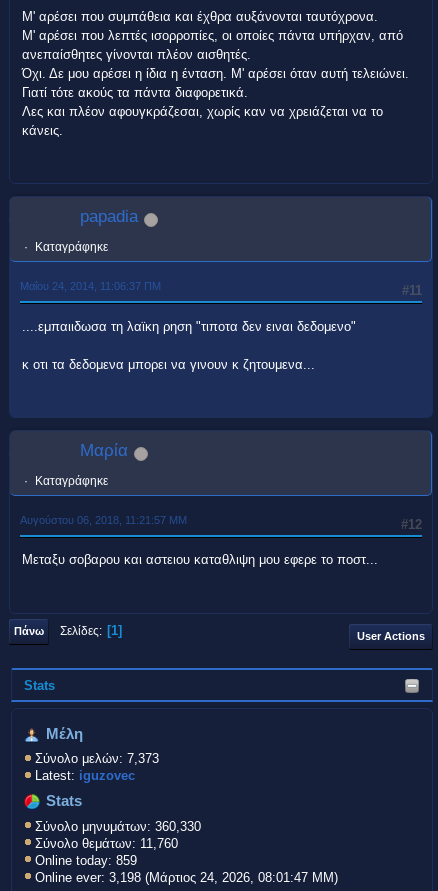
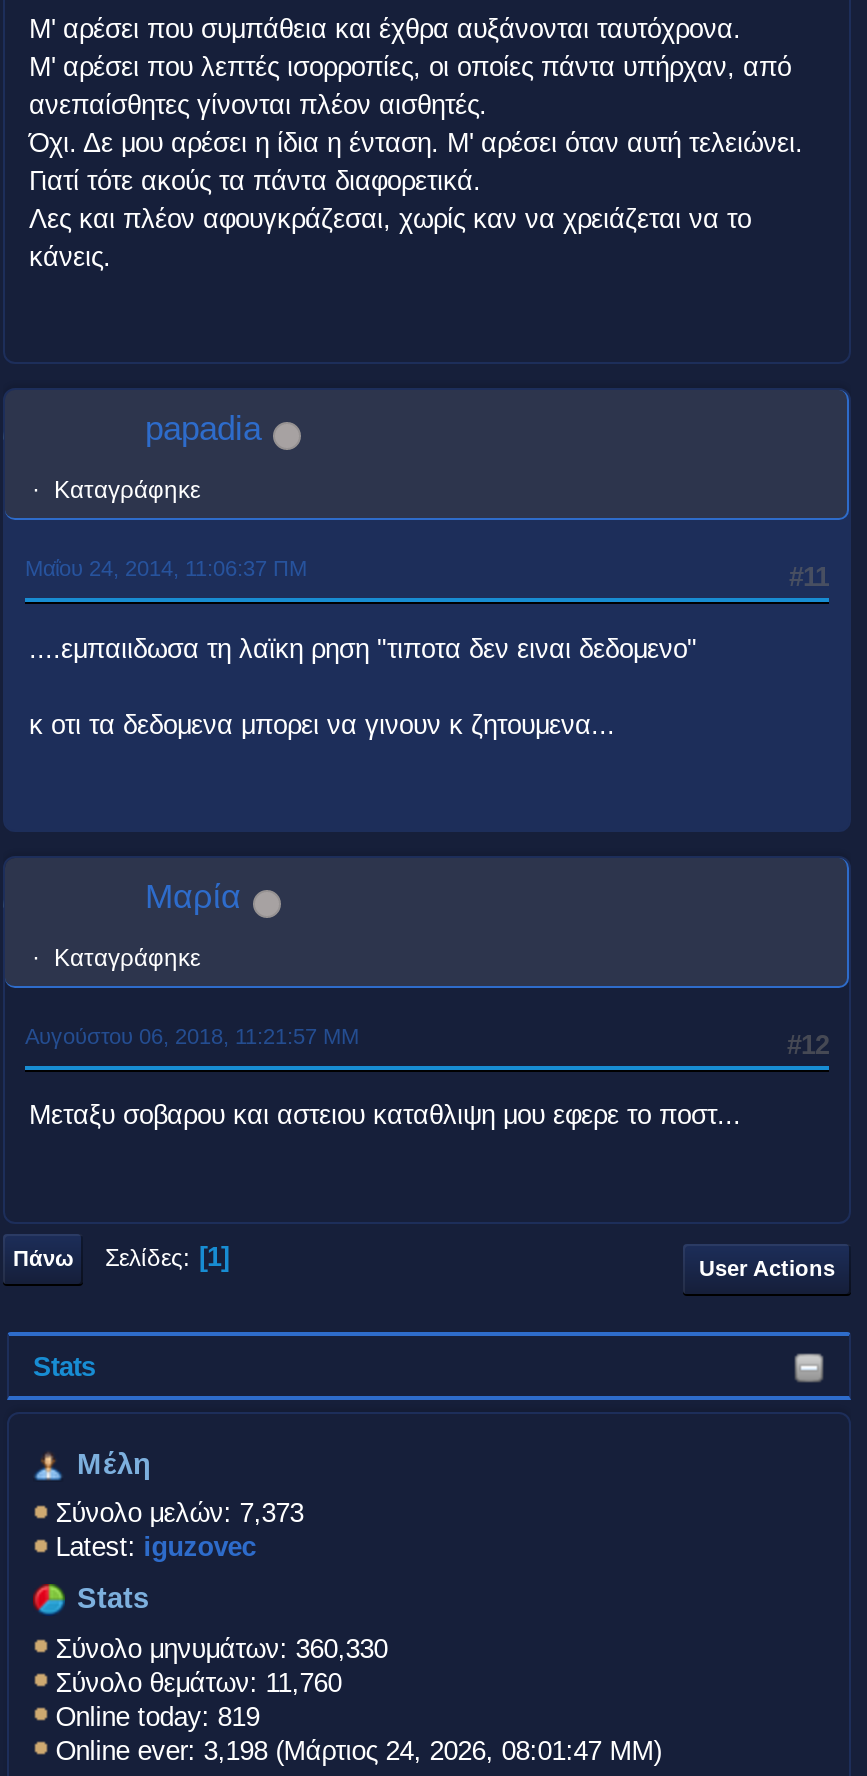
[35,852,137,867] Online today: 859 -> [56,1701,260,1731] Online today: 819

